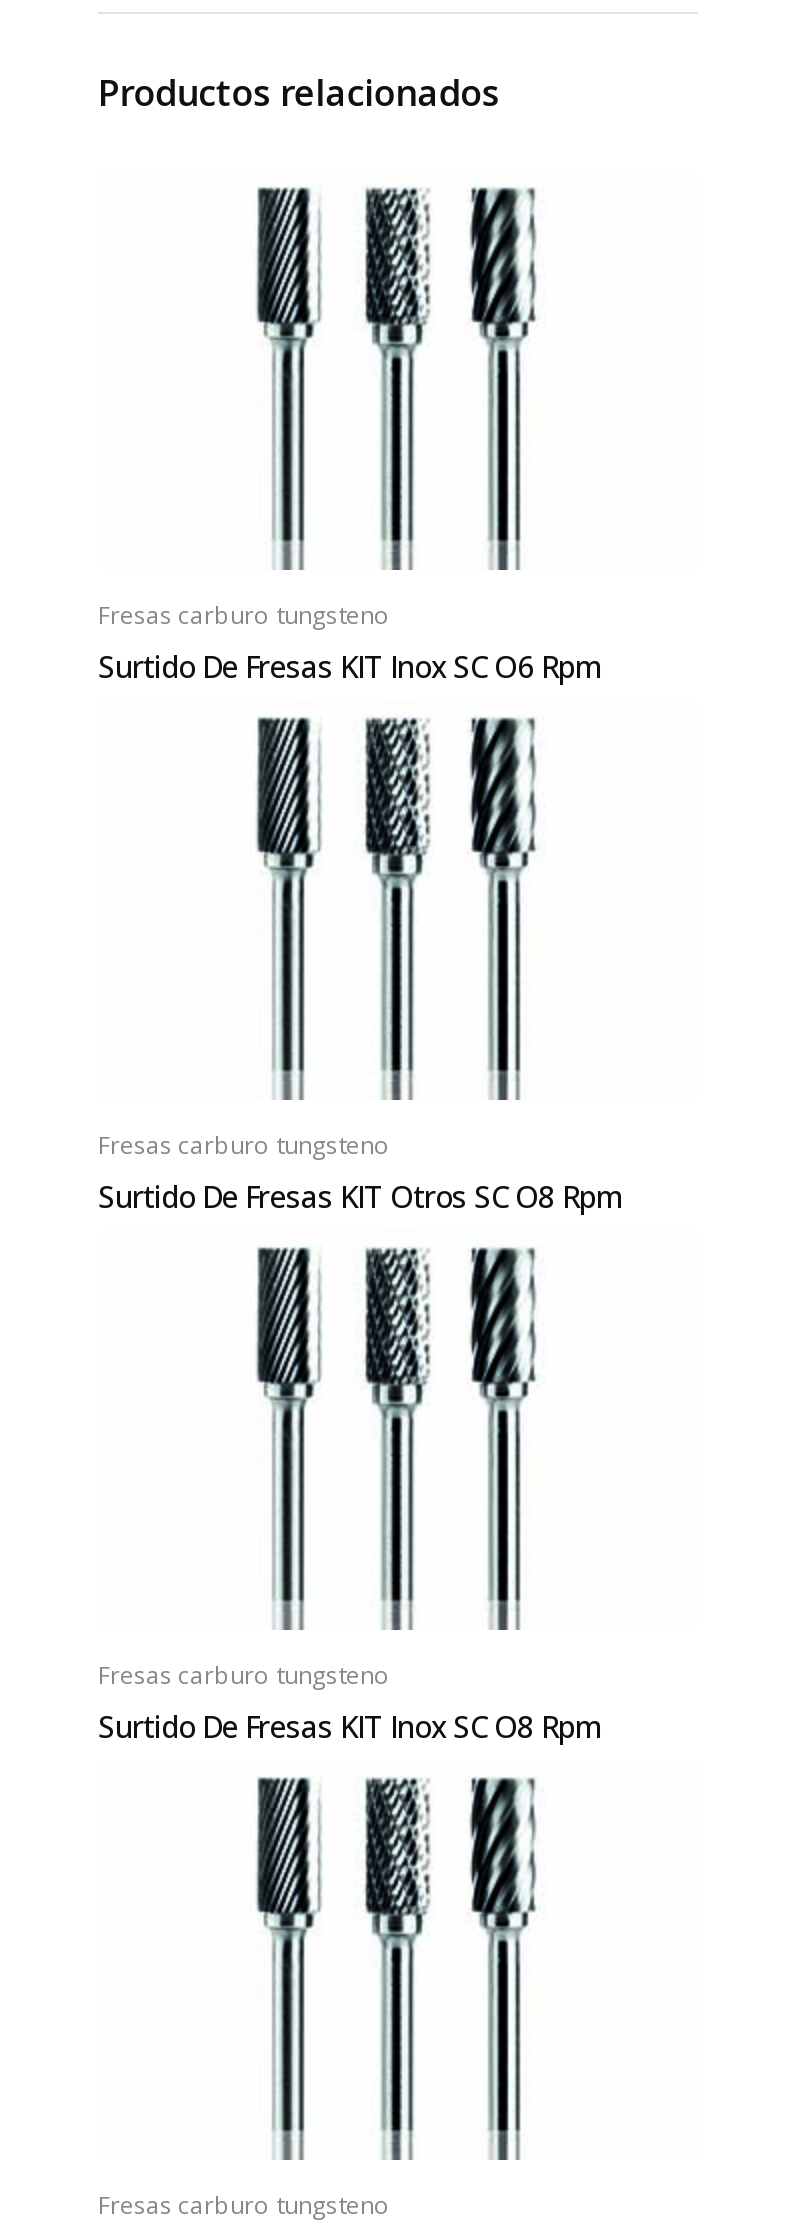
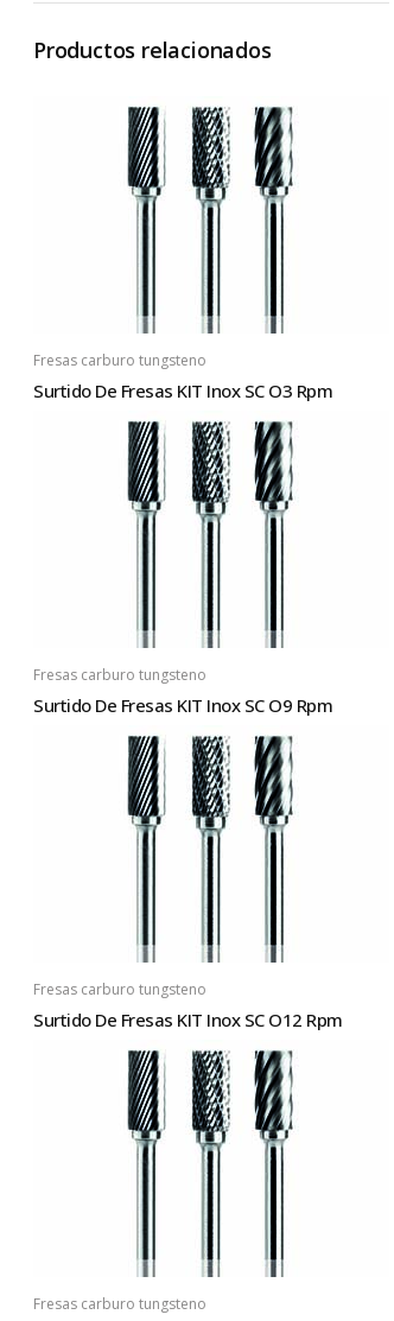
[98,647,602,687] Surtido De Fresas KIT Inox SC O6 Rpm -> [33,379,332,403] Surtido De Fresas KIT Inox SC O3 Rpm
[98,1177,623,1217] Surtido De Fresas KIT Otros SC O8 Rpm -> [33,693,332,717] Surtido De Fresas KIT Inox SC O9 Rpm
[98,1707,602,1747] Surtido De Fresas KIT Inox SC O8 Rpm -> [33,1008,342,1032] Surtido De Fresas KIT Inox SC O12 Rpm

